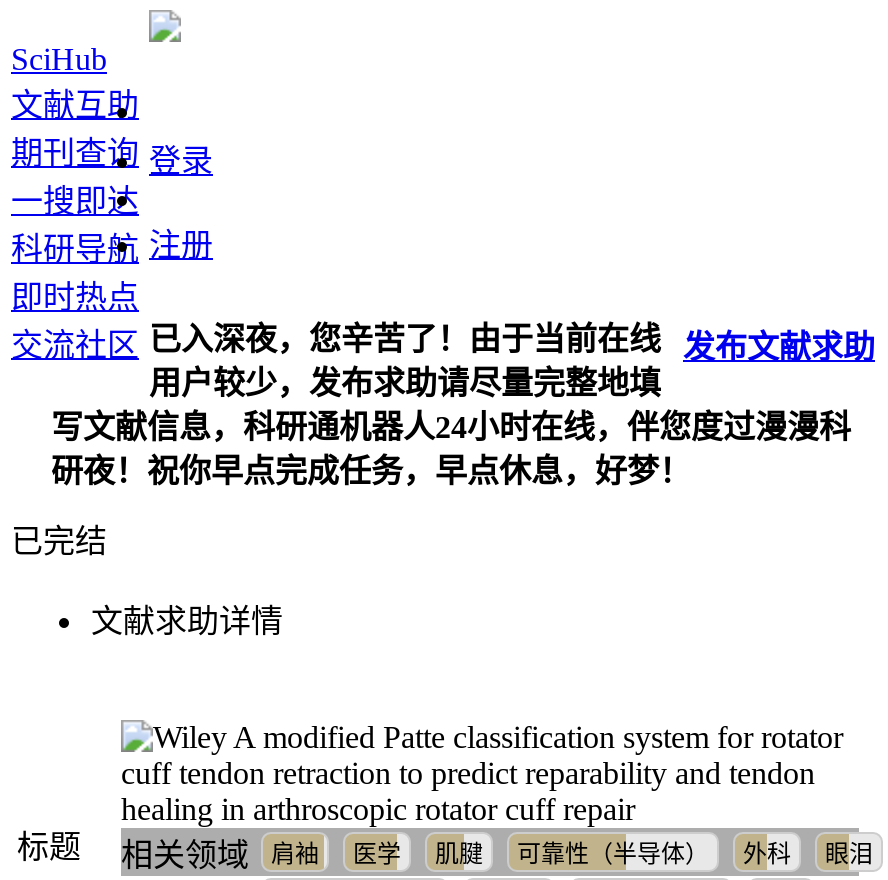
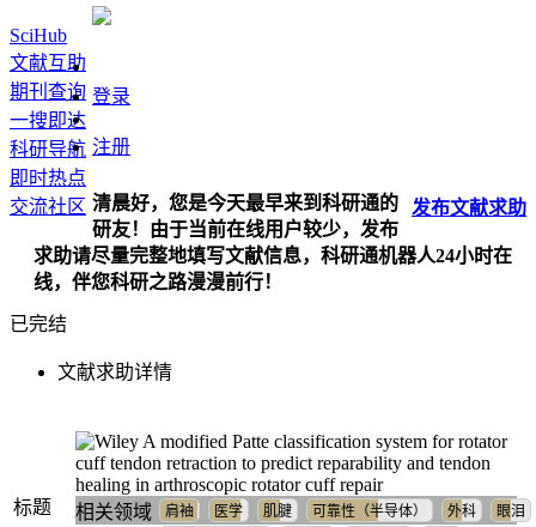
[51,322,851,488] 已入深夜，您辛苦了！由于当前在线 | 用户较少，发布求助请尽量完整地填 | 写文献信息，科研通机器人24小时在线，伴您度过漫漫科 | 研夜！祝你早点完成任务，早点休息，好梦！ -> [33,193,512,292] 清晨好，您是今天最早来到科研通的 | 研友！由于当前在线用户较少，发布 | 求助请尽量完整地填写文献信息，科研通机器人24小时在 | 线，伴您科研之路漫漫前行！

